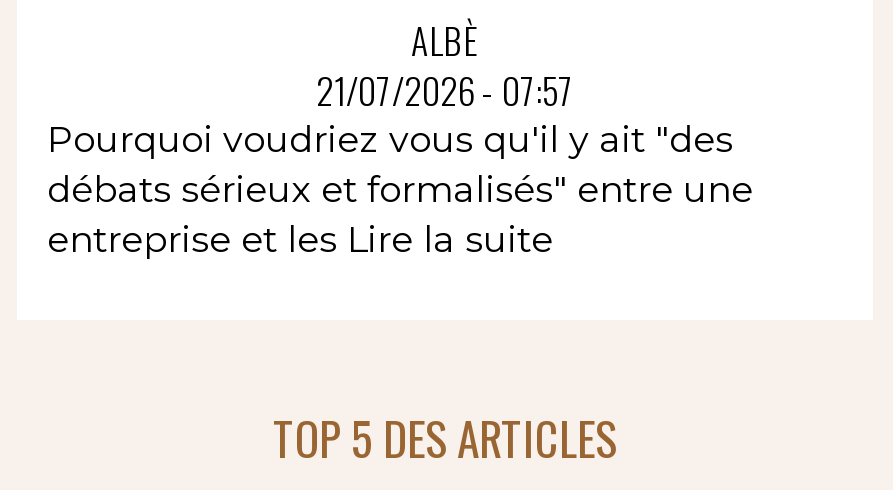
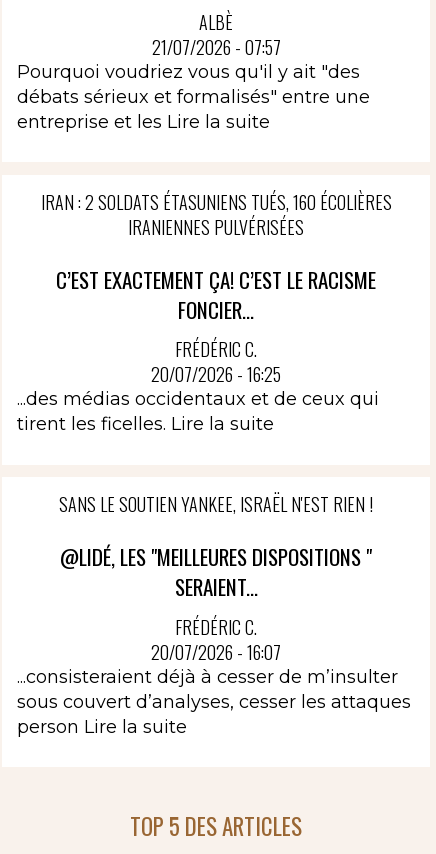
none -> [17,188,411,737] IRAN : 2 SOLDATS ÉTASUNIENS TUÉS, 160 ÉCOLIÈRES | IRANIENNES PULVÉRISÉES | C’EST EXACTEMENT ÇA! C’EST LE RACISME | FONCIER... | FRÉDÉRIC C. | 20/07/2026 - 16:25 | ...des médias occidentaux et de ceux qui | tirent les ficelles. Lire la suite | SANS LE SOUTIEN YANKEE, ISRAËL N'EST RIEN ! | @LIDÉ, LES "MEILLEURES DISPOSITIONS " | SERAIENT... | FRÉDÉRIC C. | 20/07/2026 - 16:07 | ...consisteraient déjà à cesser de m’insulter | sous couvert d’analyses, cesser les attaques | person Lire la suite

